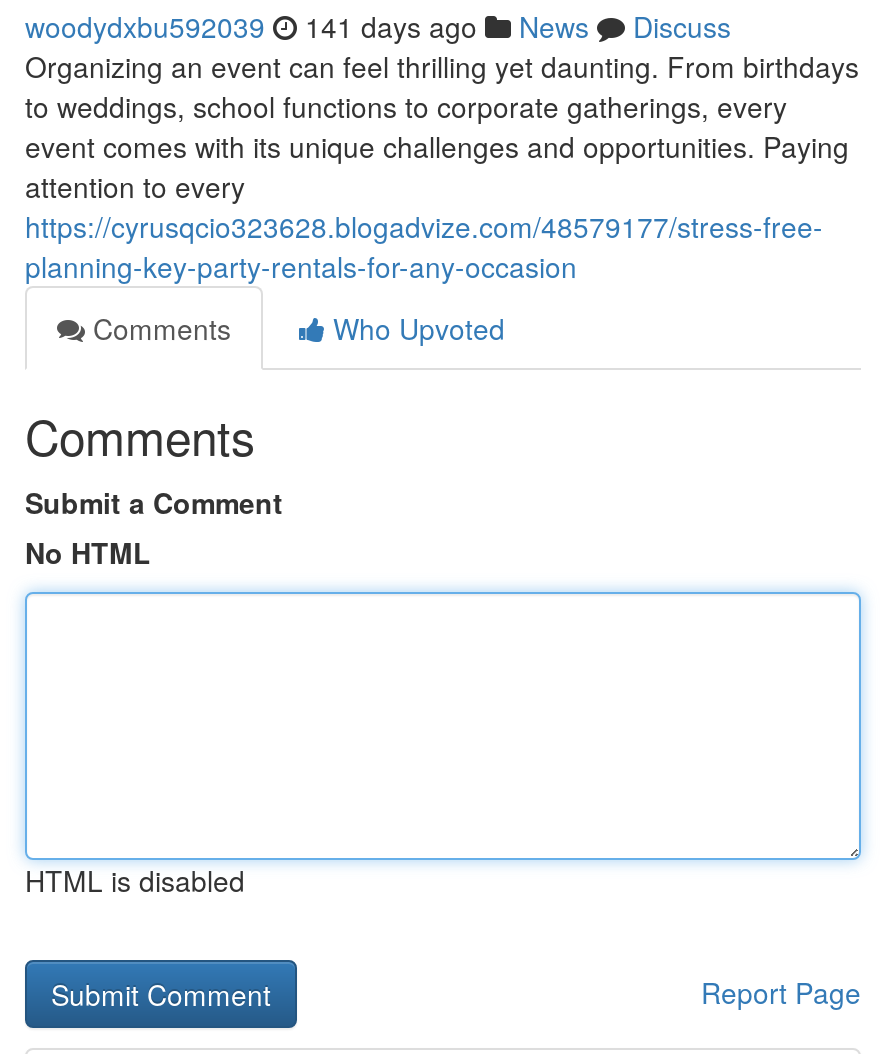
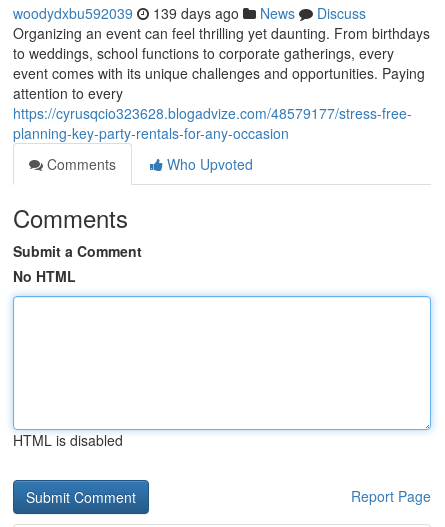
[25,6,731,46] woodydxbu592039 141 days ago News Discuss -> [13,3,366,23] woodydxbu592039 139 days ago News Discuss

